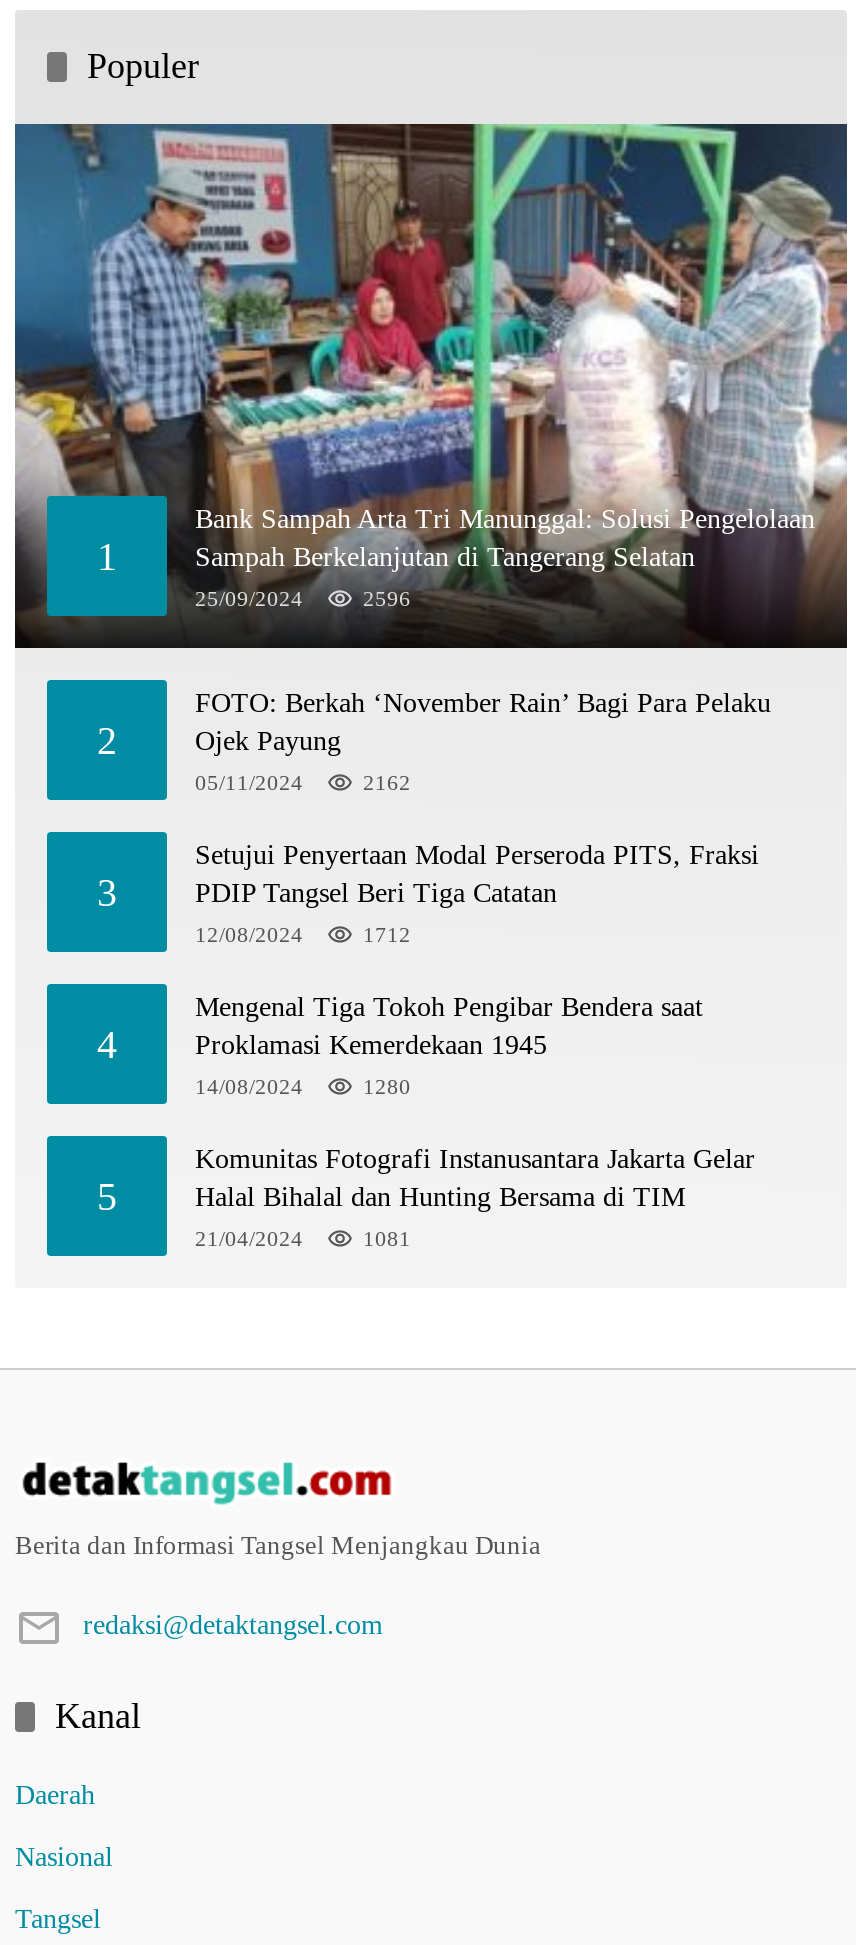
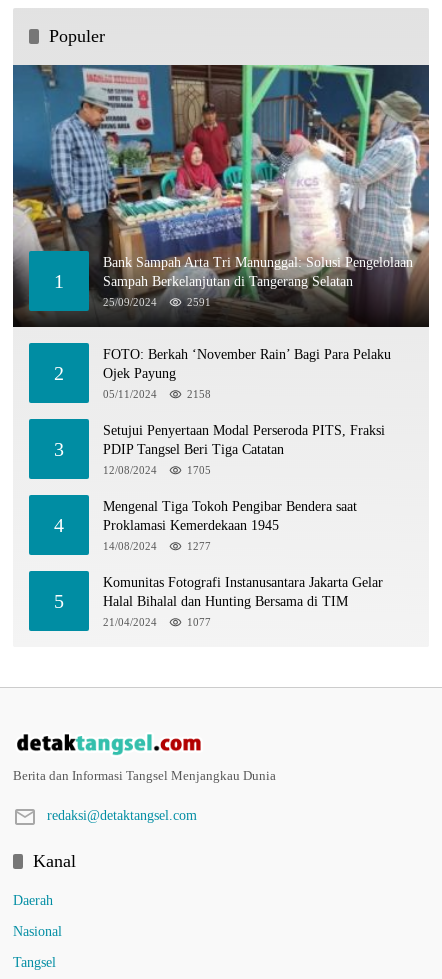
[363,585,411,609] 2596 -> [187,296,211,308] 2591
[363,769,411,793] 2162 -> [187,388,211,400] 2158
[363,921,411,945] 1712 -> [187,464,211,476] 1705
[363,1073,411,1097] 1280 -> [187,540,211,552] 1277
[363,1225,411,1249] 1081 -> [187,616,211,628] 1077

